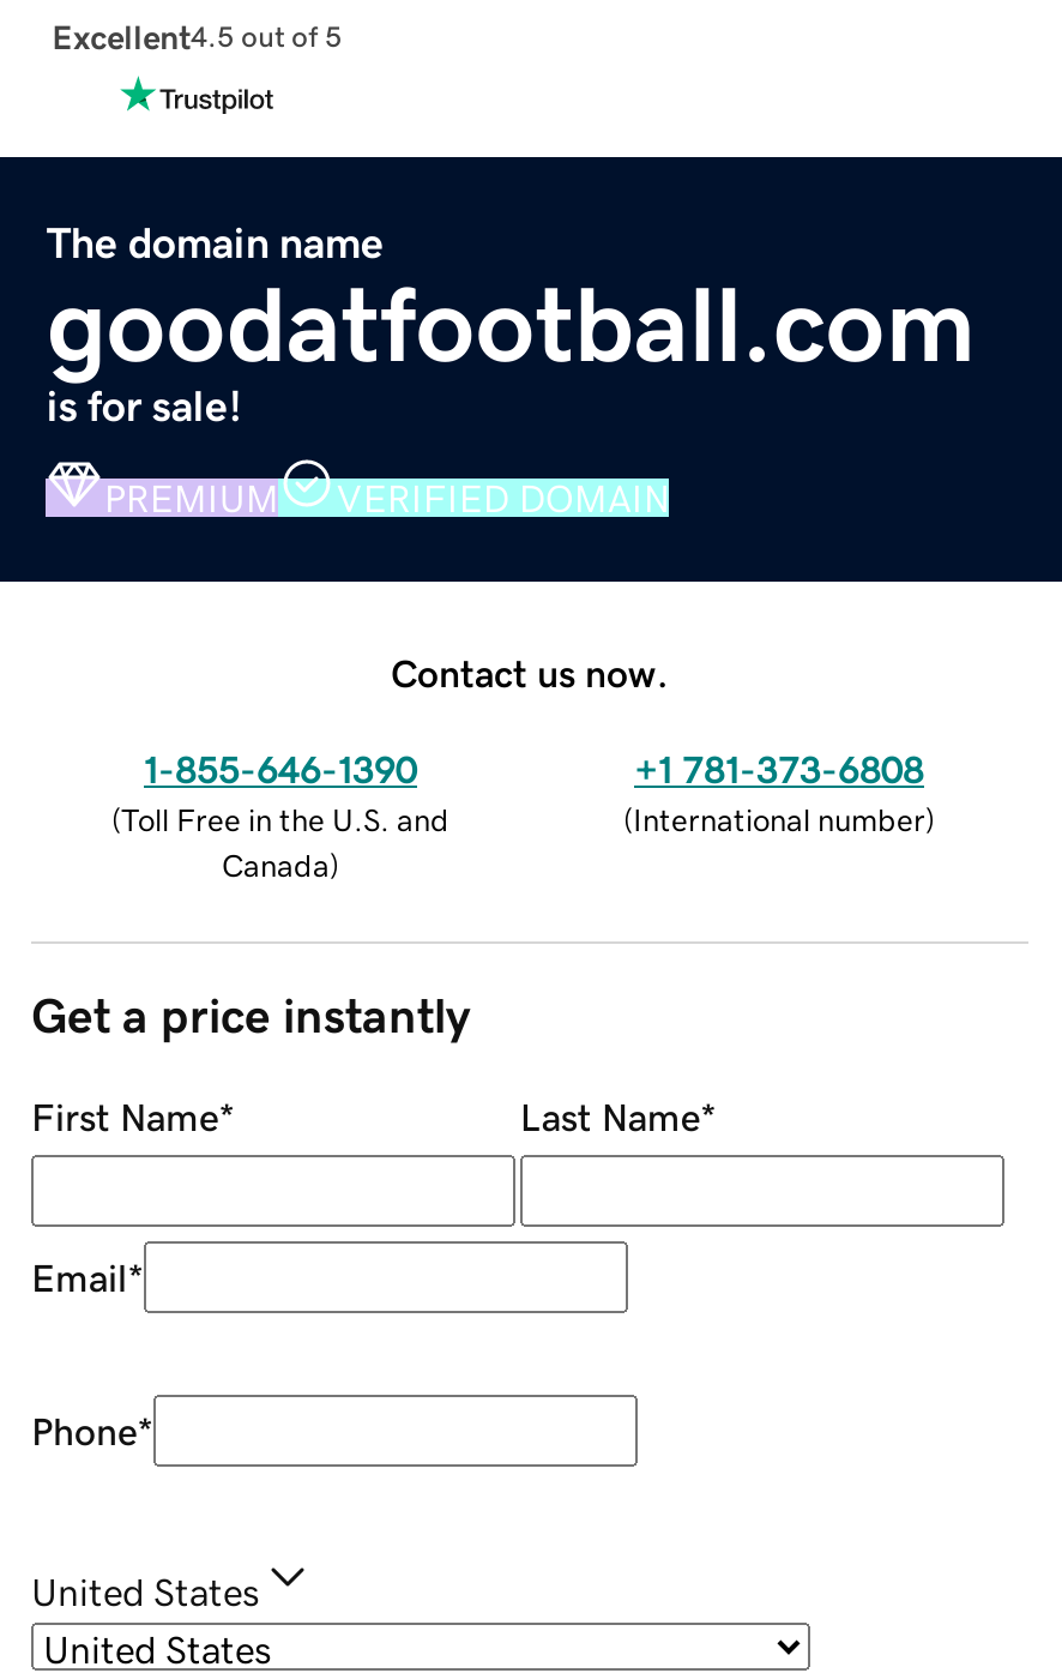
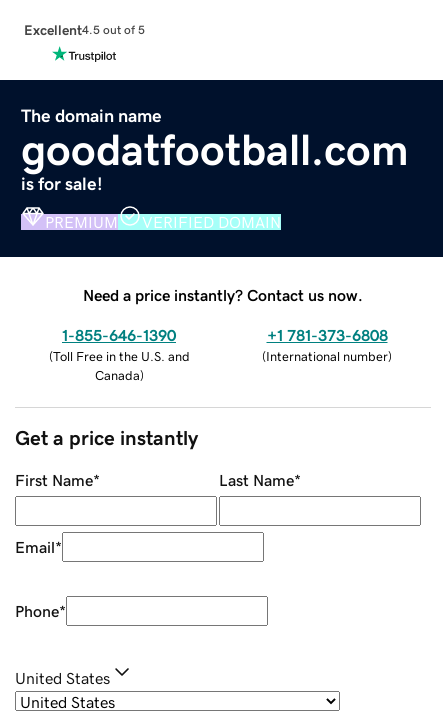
[391,653,669,691] Contact us now. -> [83,287,363,303] Need a price instantly? Contact us now.

